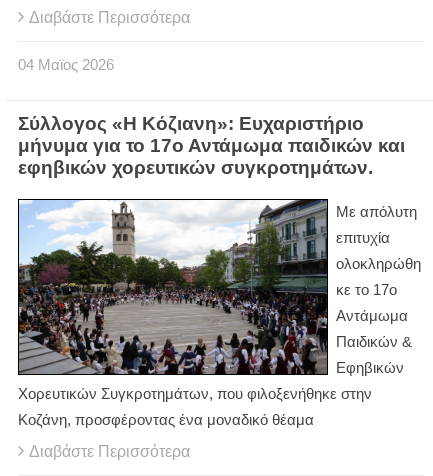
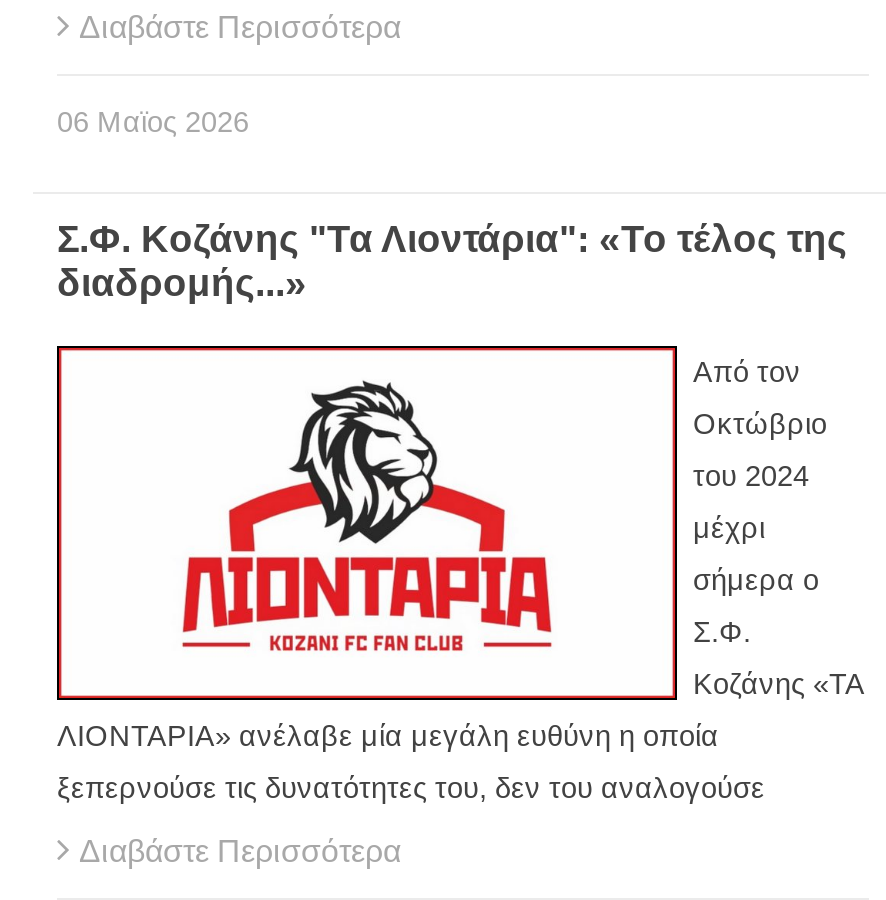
[18,57,114,73] 04 Μαϊος 2026 -> [57,106,249,138] 06 Μαϊος 2026
[18,113,405,178] Σύλλογος «Η Κόζιανη»: Ευχαριστήριο | μήνυμα για το 17ο Αντάμωμα παιδικών και | εφηβικών χορευτικών συγκροτημάτων. -> [57,218,847,304] Σ.Φ. Κοζάνης "Τα Λιοντάρια": «Το τέλος της | διαδρομής...»
[18,199,417,357] [image] | Με απόλυτη -> [57,356,801,700] [image] | Από τον
[336,230,390,246] επιτυχία -> [693,408,827,440] Οκτώβριο
[336,256,421,272] ολοκληρώθη -> [693,460,809,492] του 2024
[336,282,397,298] κε το 17ο -> [693,512,765,544] μέχρι
[336,308,408,324] Αντάμωμα -> [693,564,819,596] σήμερα ο
[336,334,412,350] Παιδικών & -> [693,616,751,648] Σ.Φ.
[336,360,404,376] Εφηβικών -> [693,668,863,700] Κοζάνης «ΤΑ
[18,386,372,402] Χορευτικών Συγκροτημάτων, που φιλοξενήθηκε στην -> [57,720,719,752] ΛΙΟΝΤΑΡΙΑ» ανέλαβε μία μεγάλη ευθύνη η οποία
[18,412,314,428] Κοζάνη, προσφέροντας ένα μοναδικό θέαμα -> [57,772,765,804] ξεπερνούσε τις δυνατότητες του, δεν του αναλογούσε

